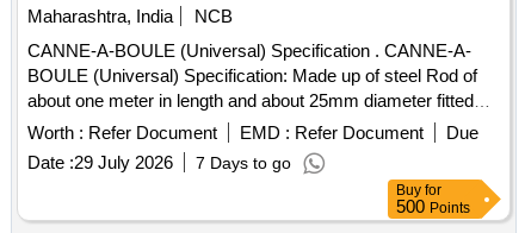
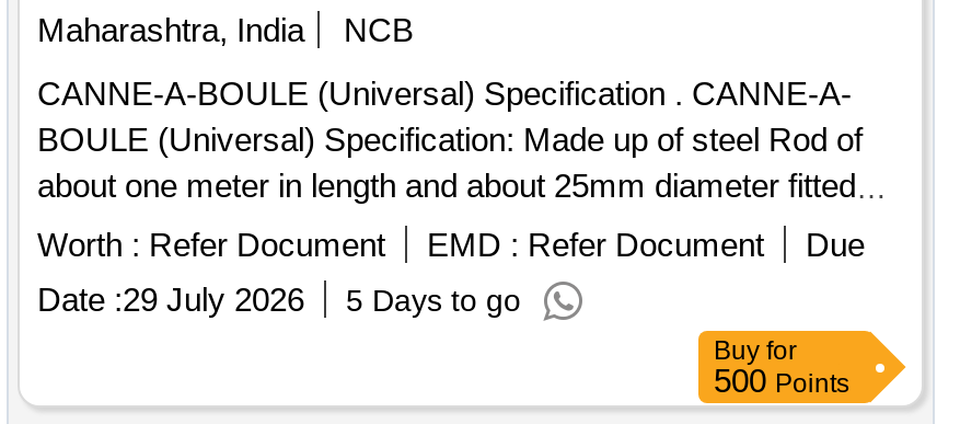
[27,152,291,173] Date : 29 July 2026 7 Days to go -> [37,281,521,318] Date : 29 July 2026 5 Days to go

